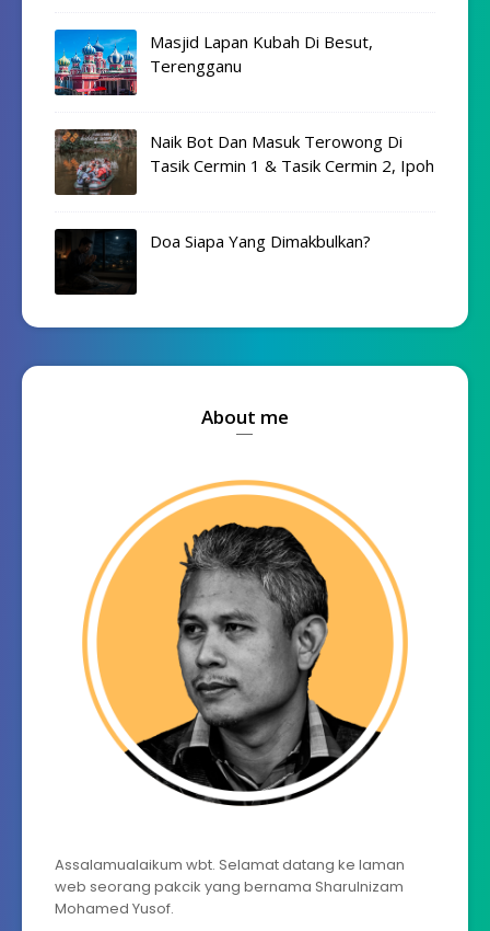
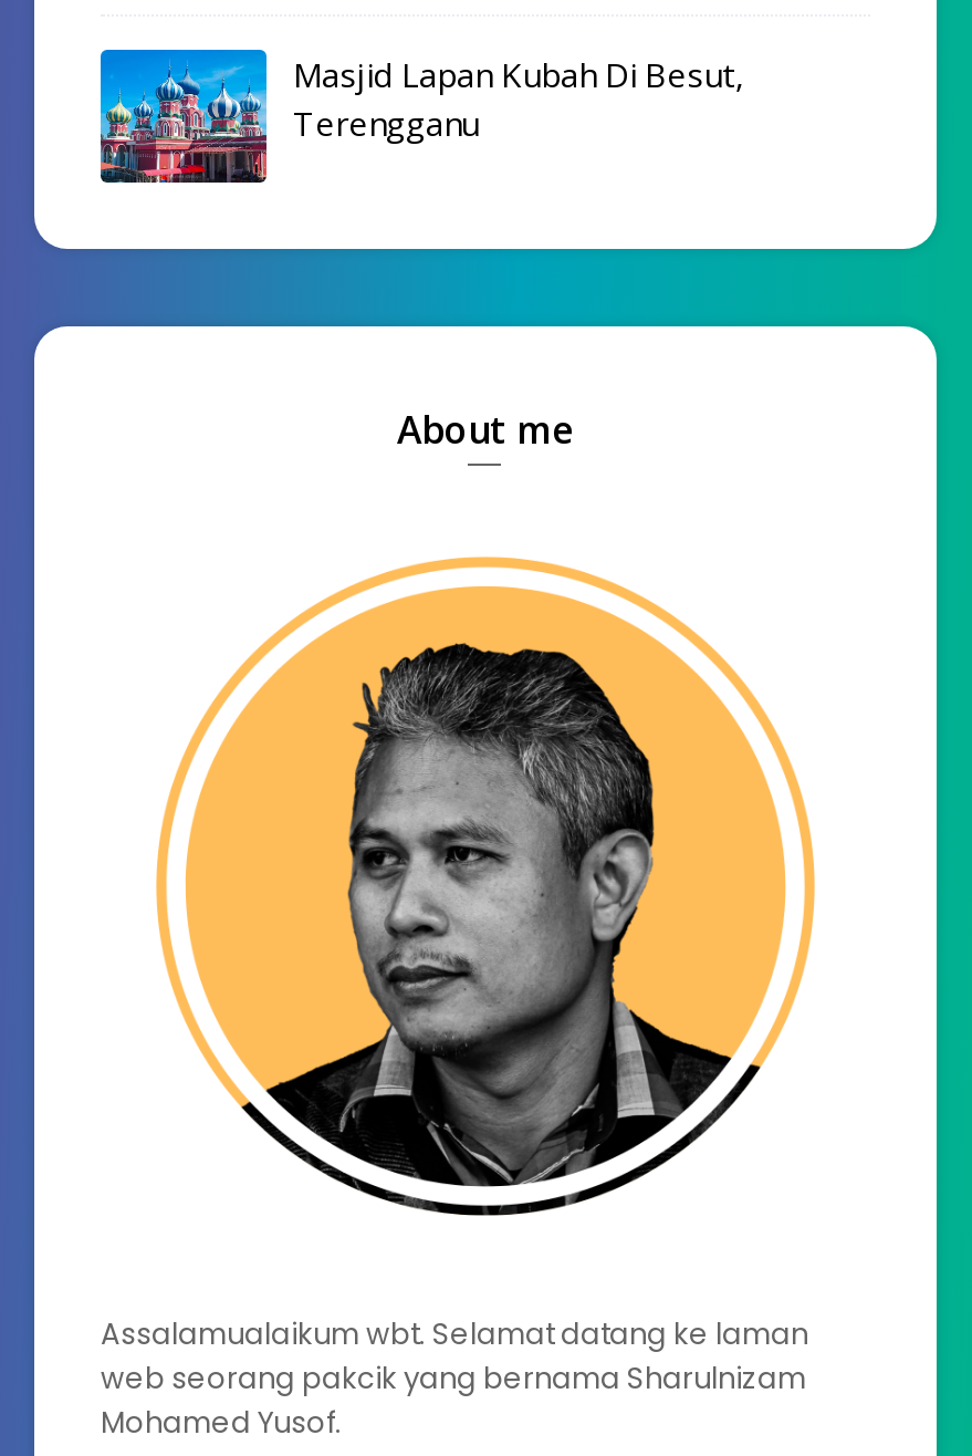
[54,128,434,252] [image] | Naik Bot Dan Masuk Terowong Di | Tasik Cermin 1 & Tasik Cermin 2, Ipoh | Doa Siapa Yang Dimakbulkan? -> none
[54,228,138,295] [image] -> none

